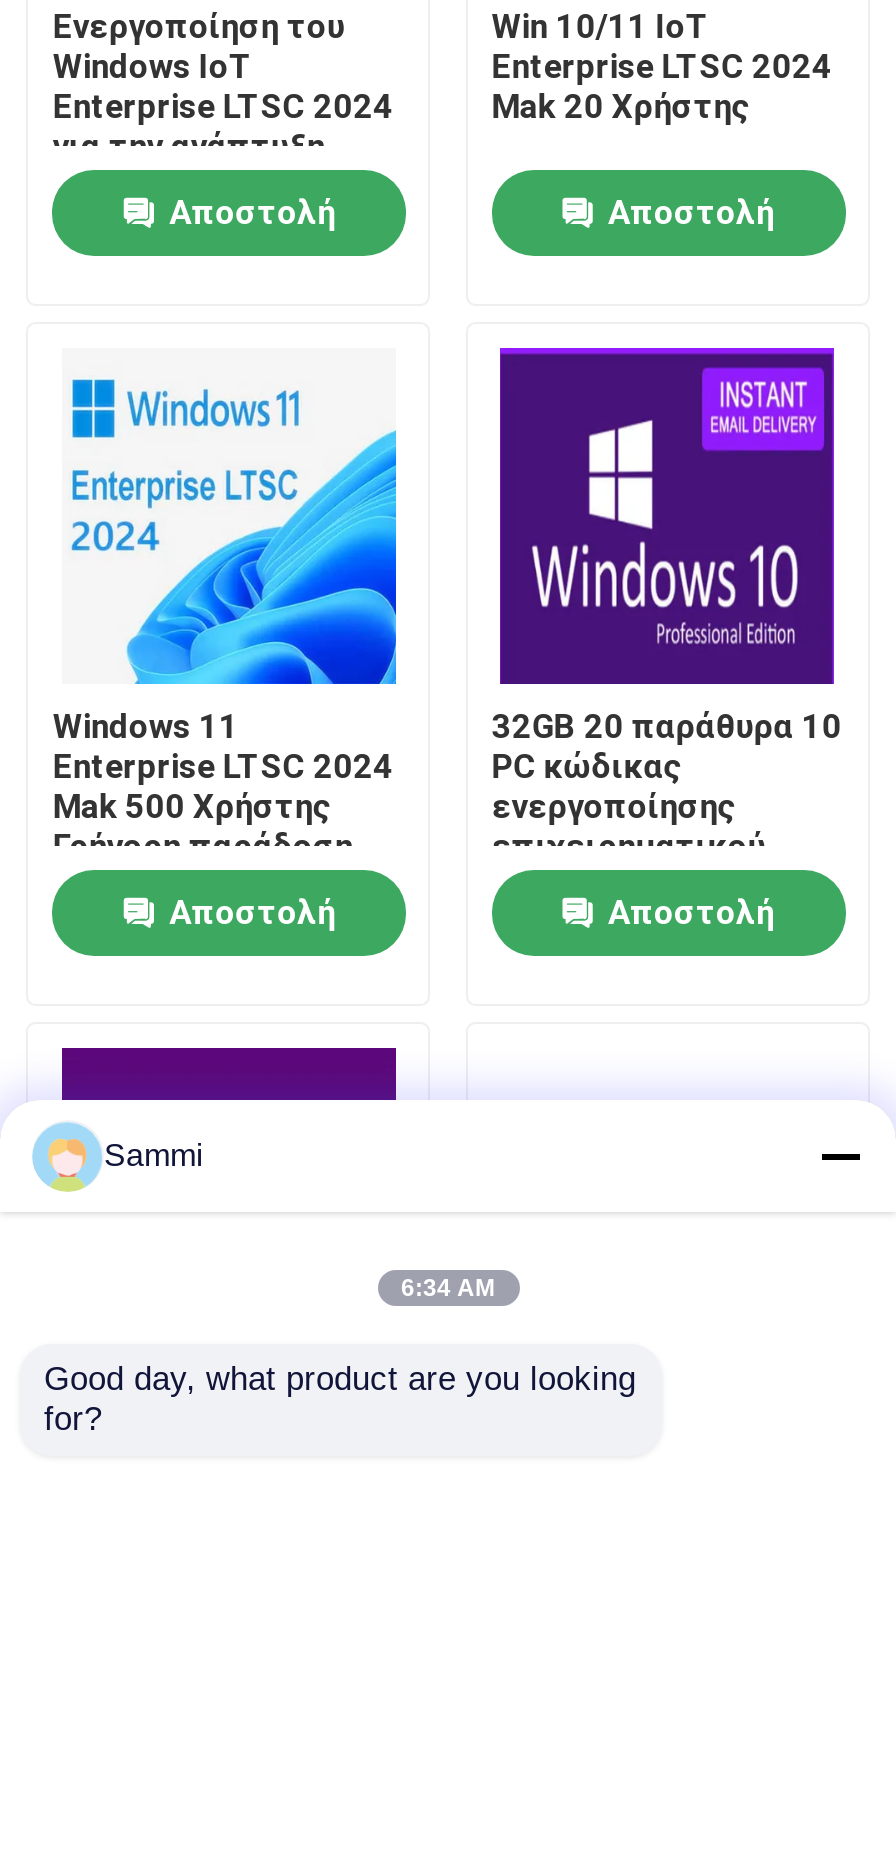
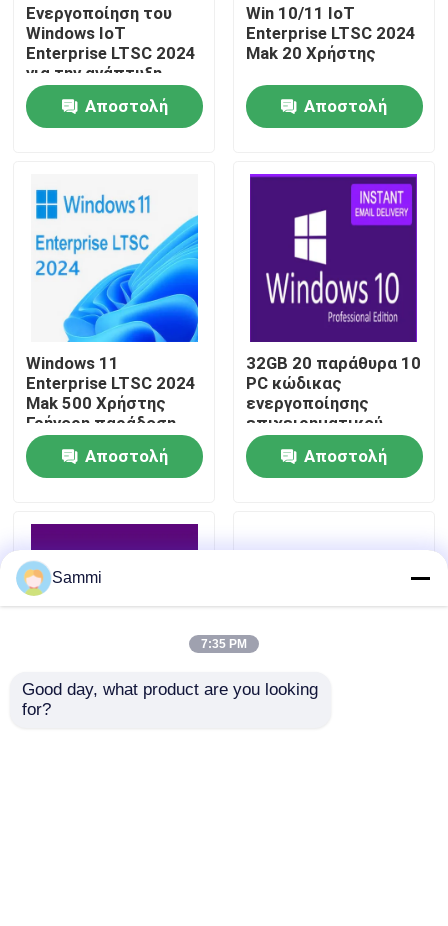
[401,1274,495,1302] 6:34 AM -> [201,637,247,651] 7:35 PM

